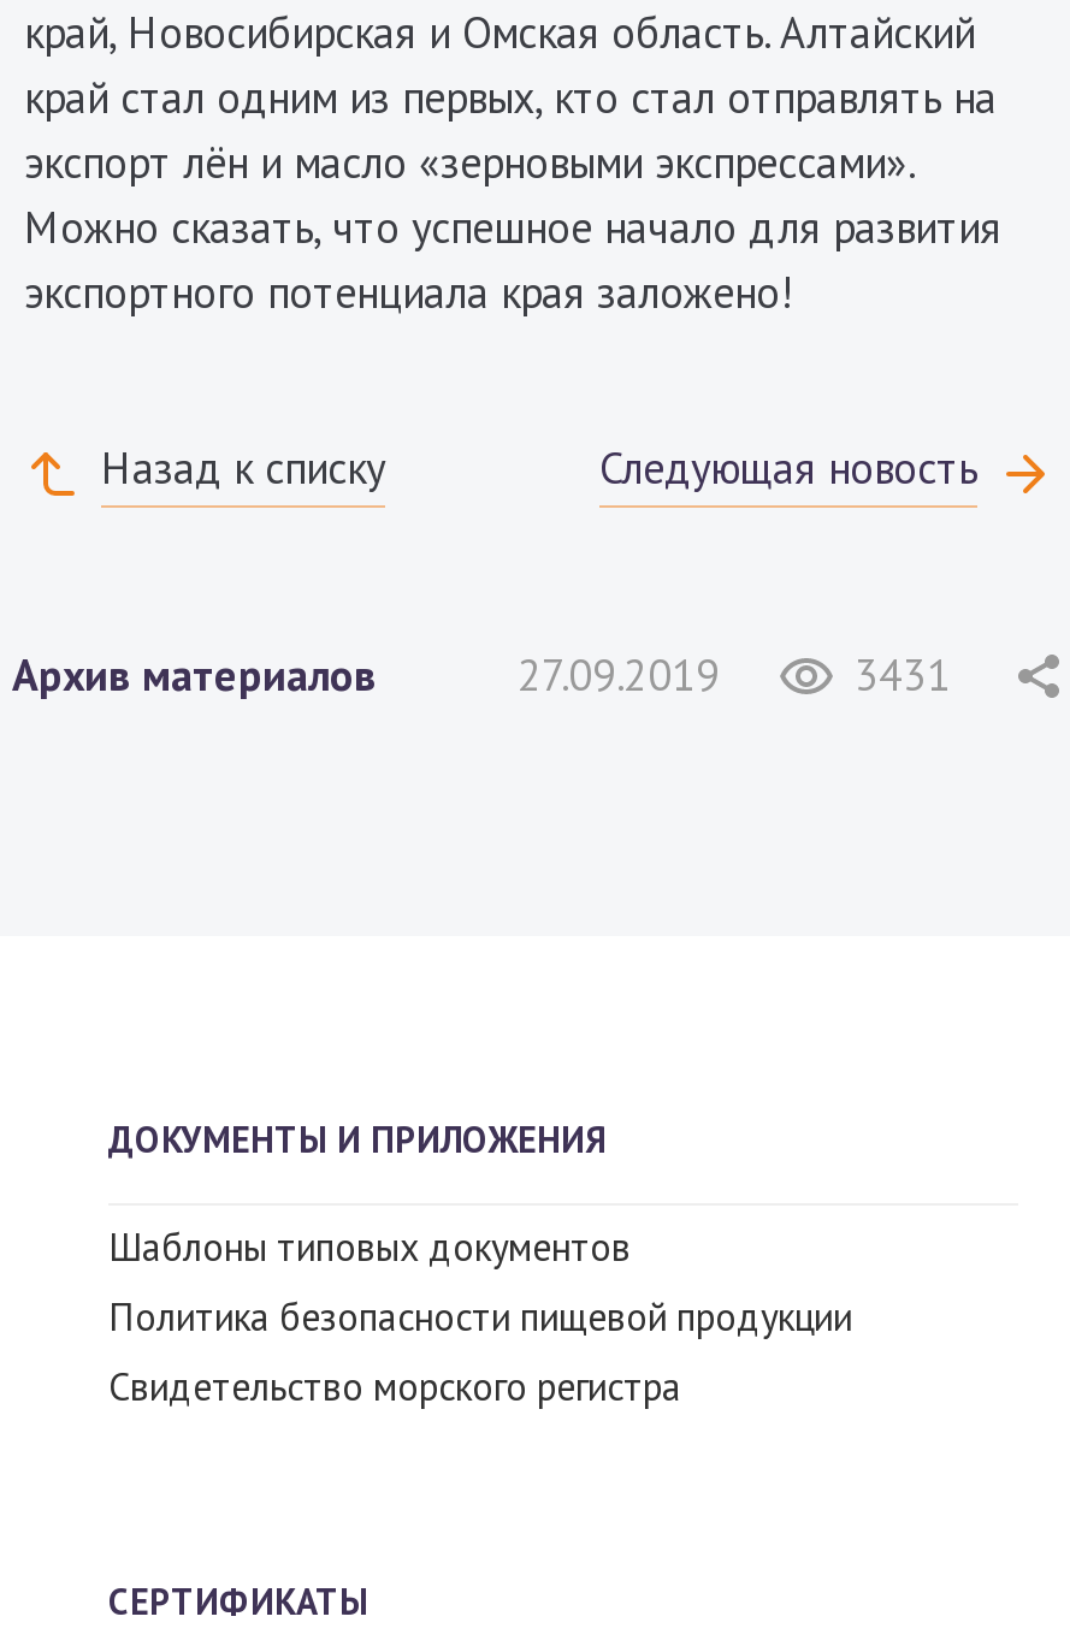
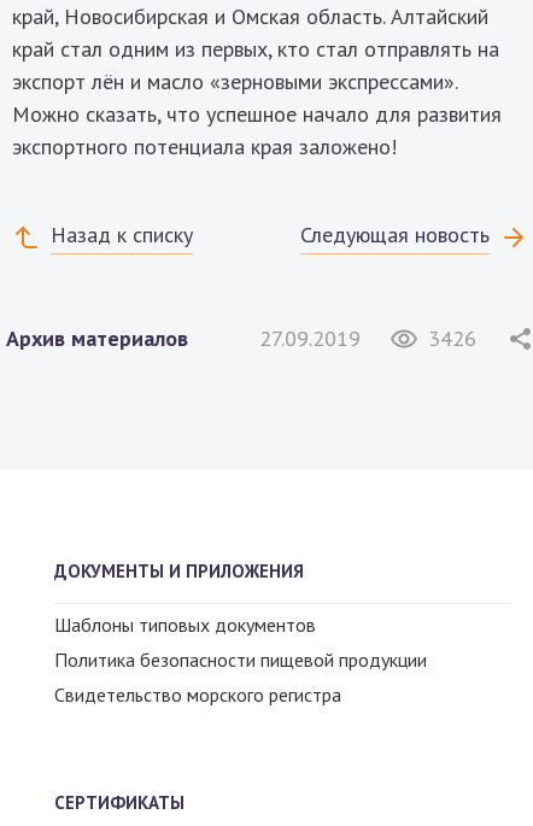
[855,647,951,703] 3431 -> [428,324,476,352] 3426

